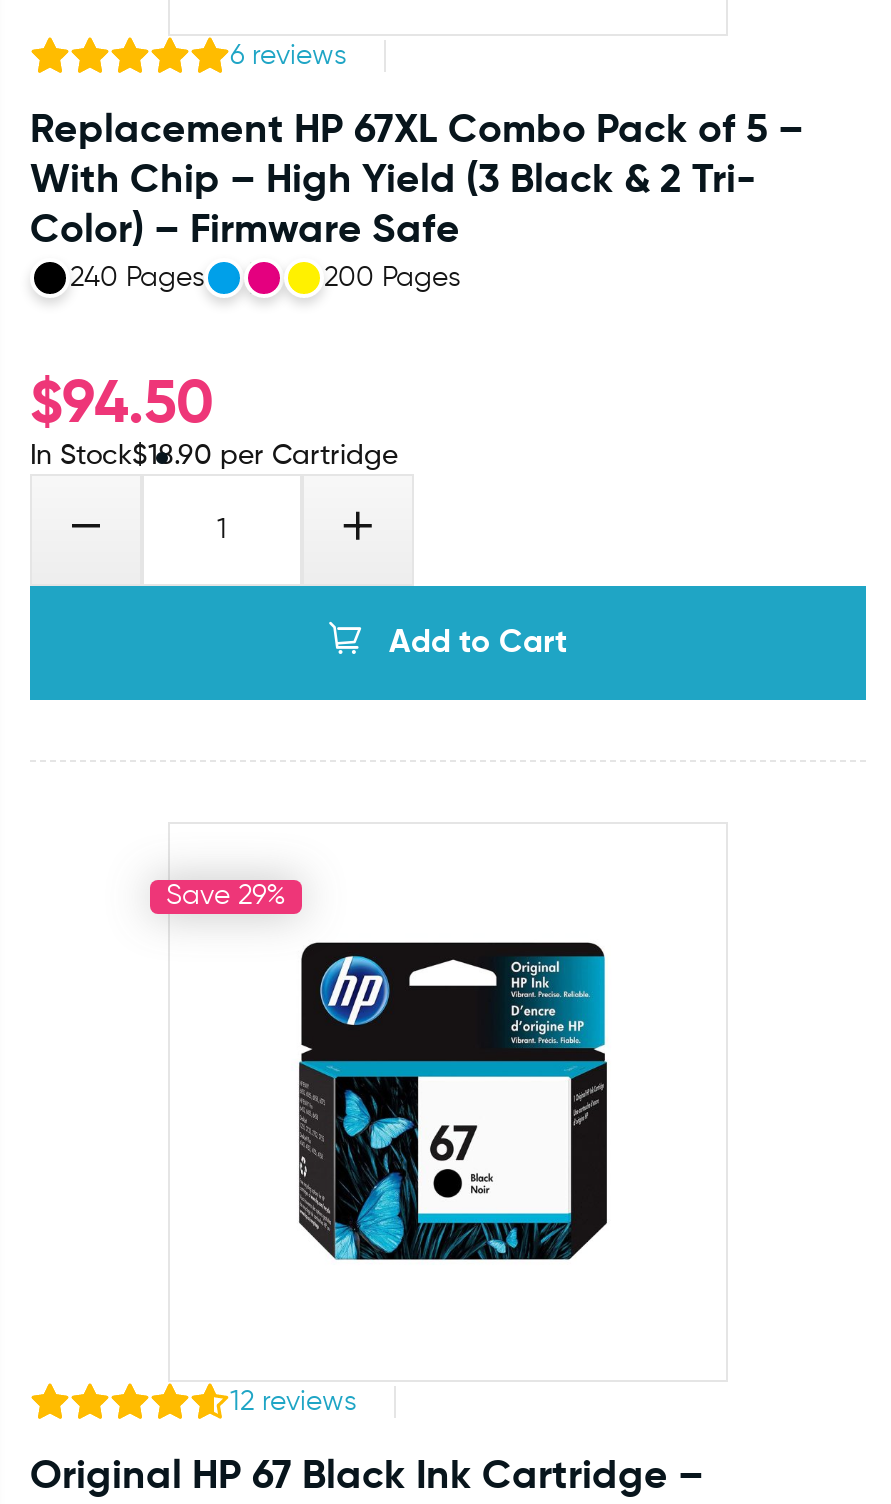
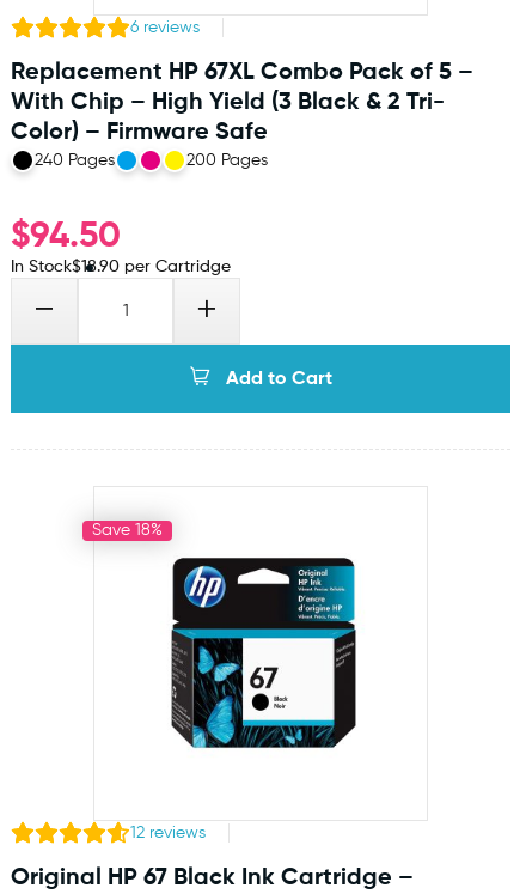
[166,882,286,910] Save 29% -> [92,522,163,539] Save 18%

